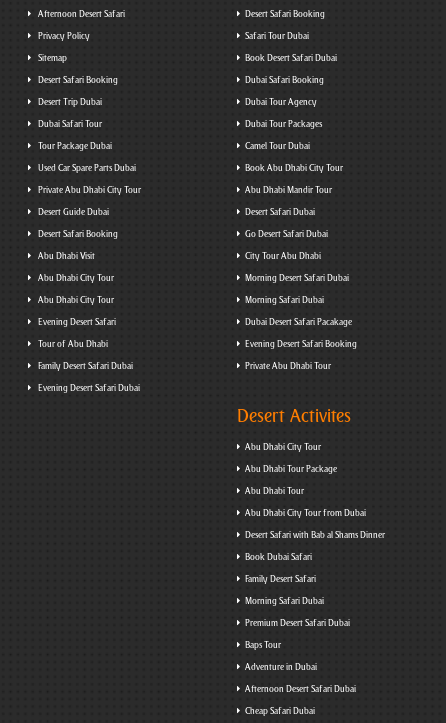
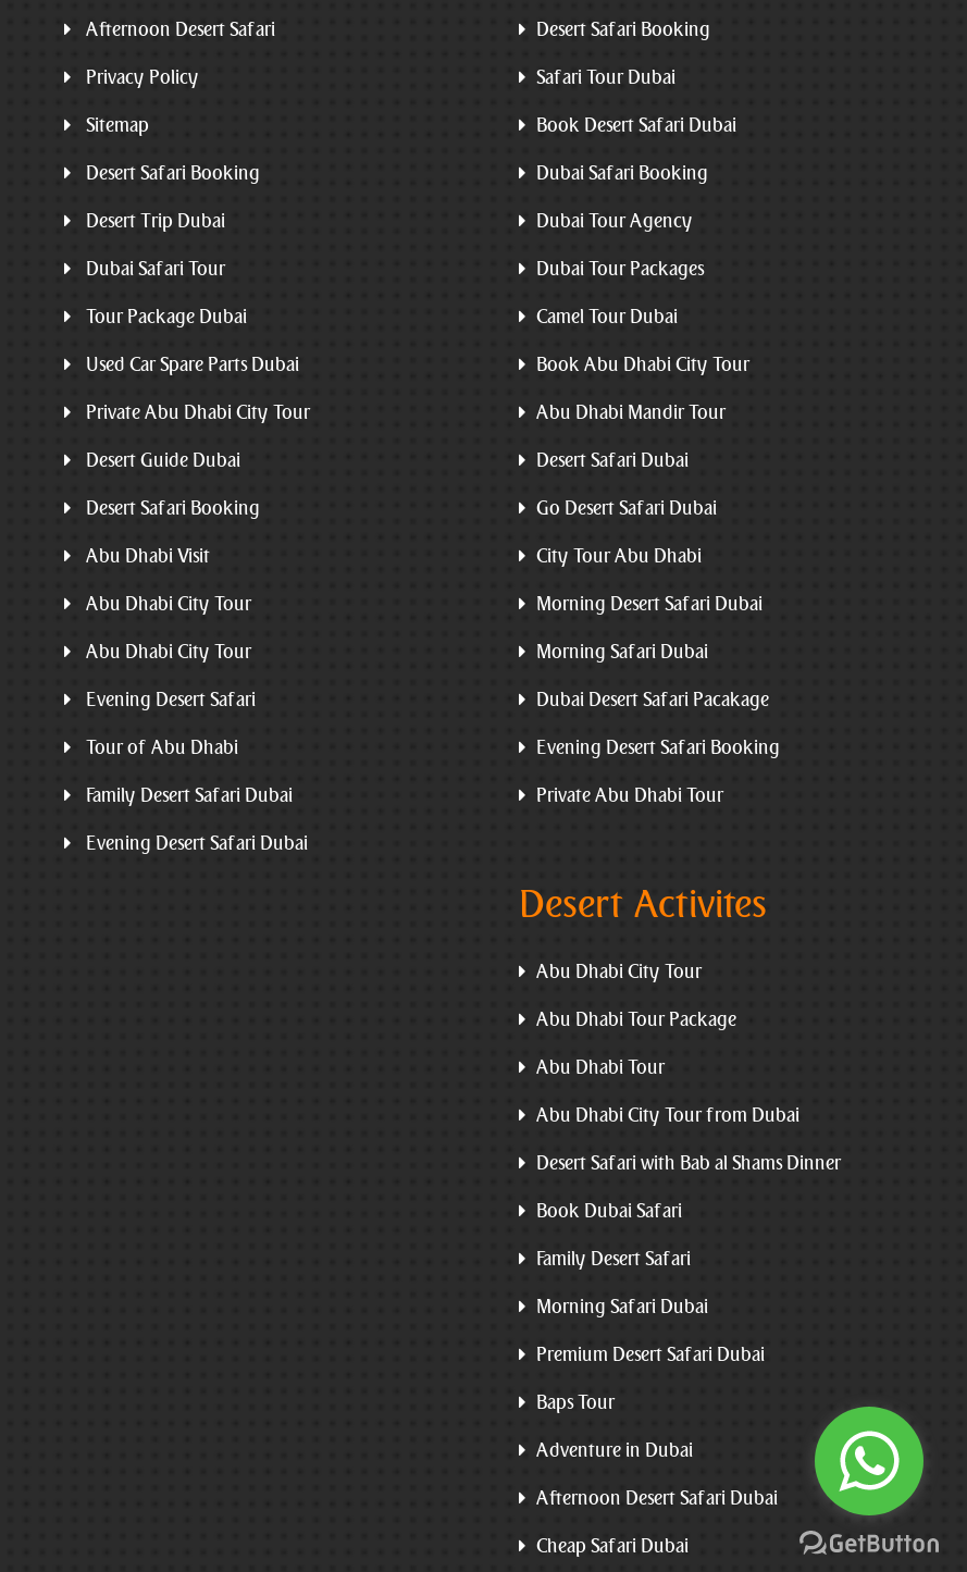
none -> [797,1402,941,1557] [image]

